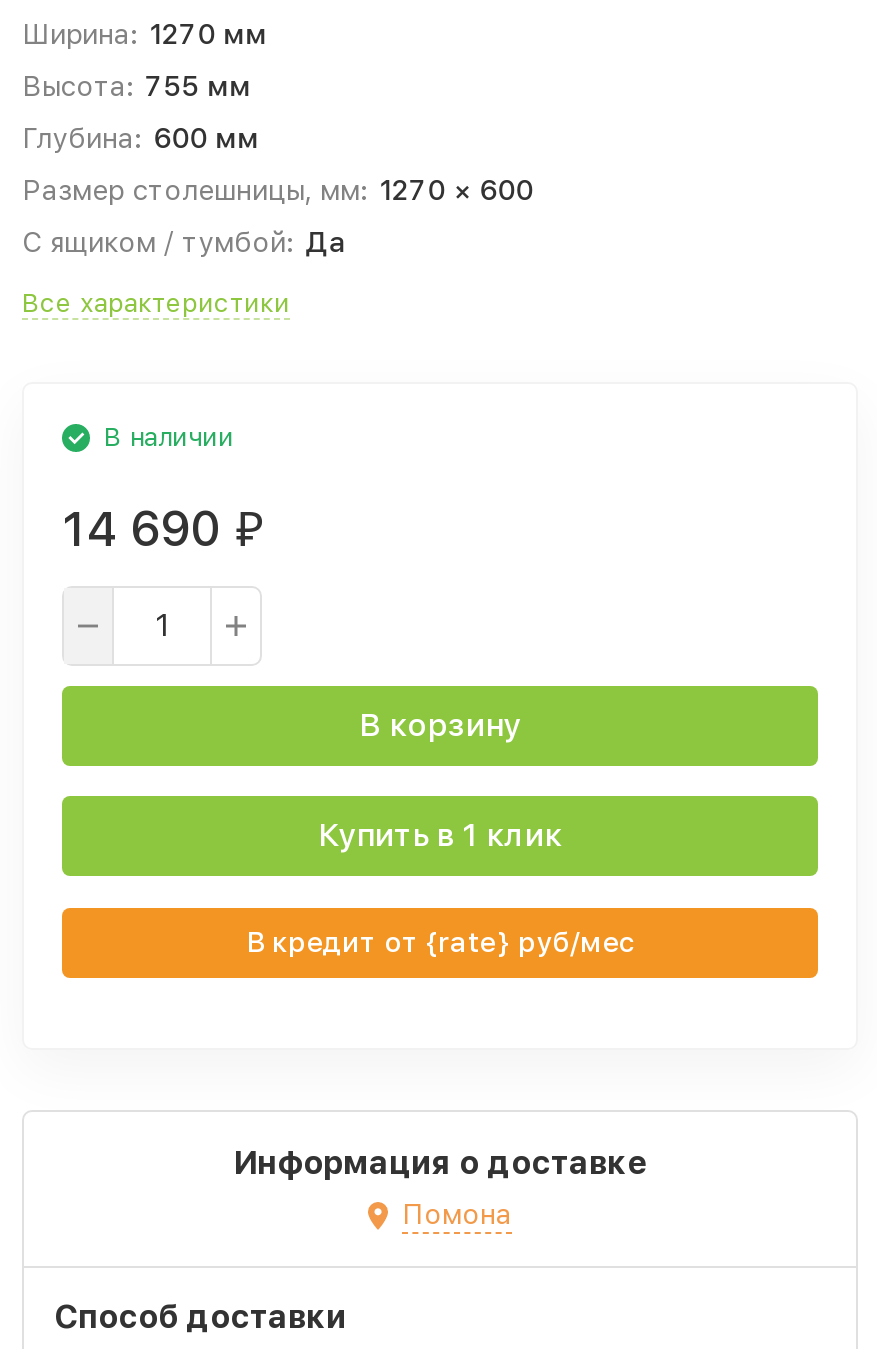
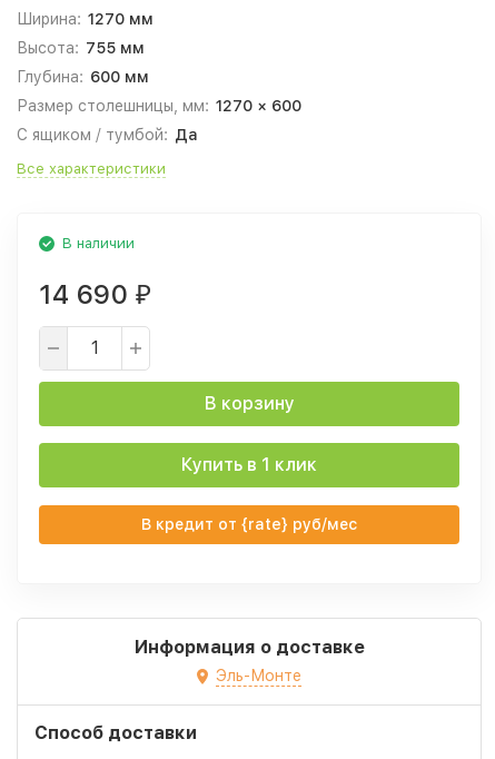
[402,1198,512,1230] Помона -> [216,667,301,684] Эль-Монте

